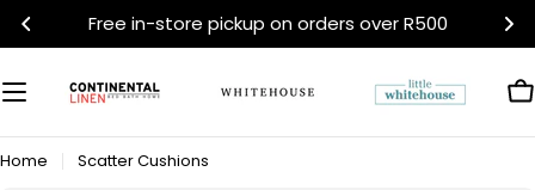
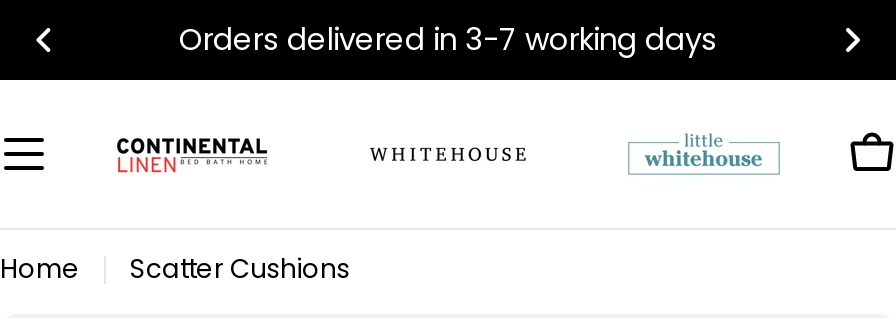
[88,11,447,36] Free in-store pickup on orders over R500 -> [179,18,717,60] Orders delivered in 3-7 working days

